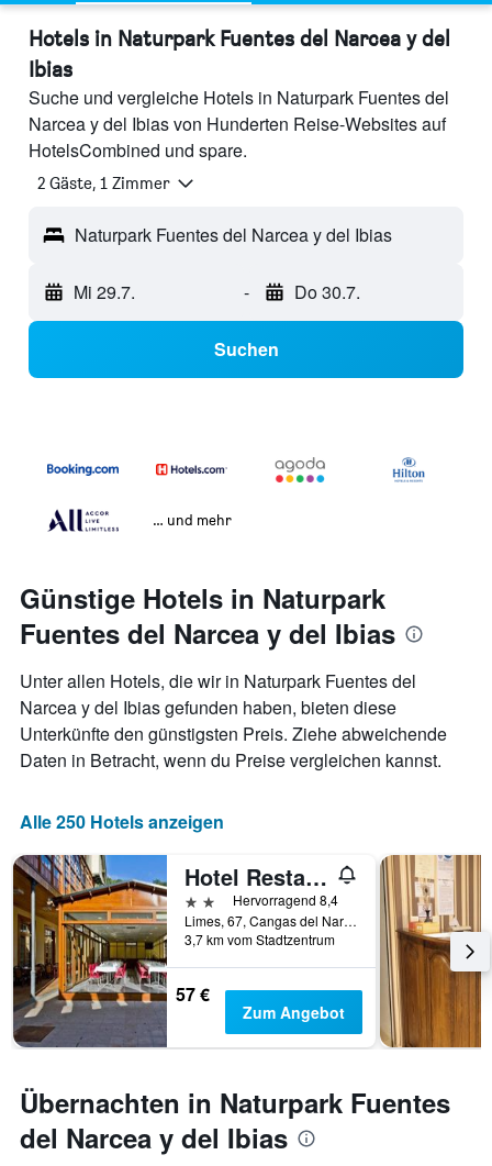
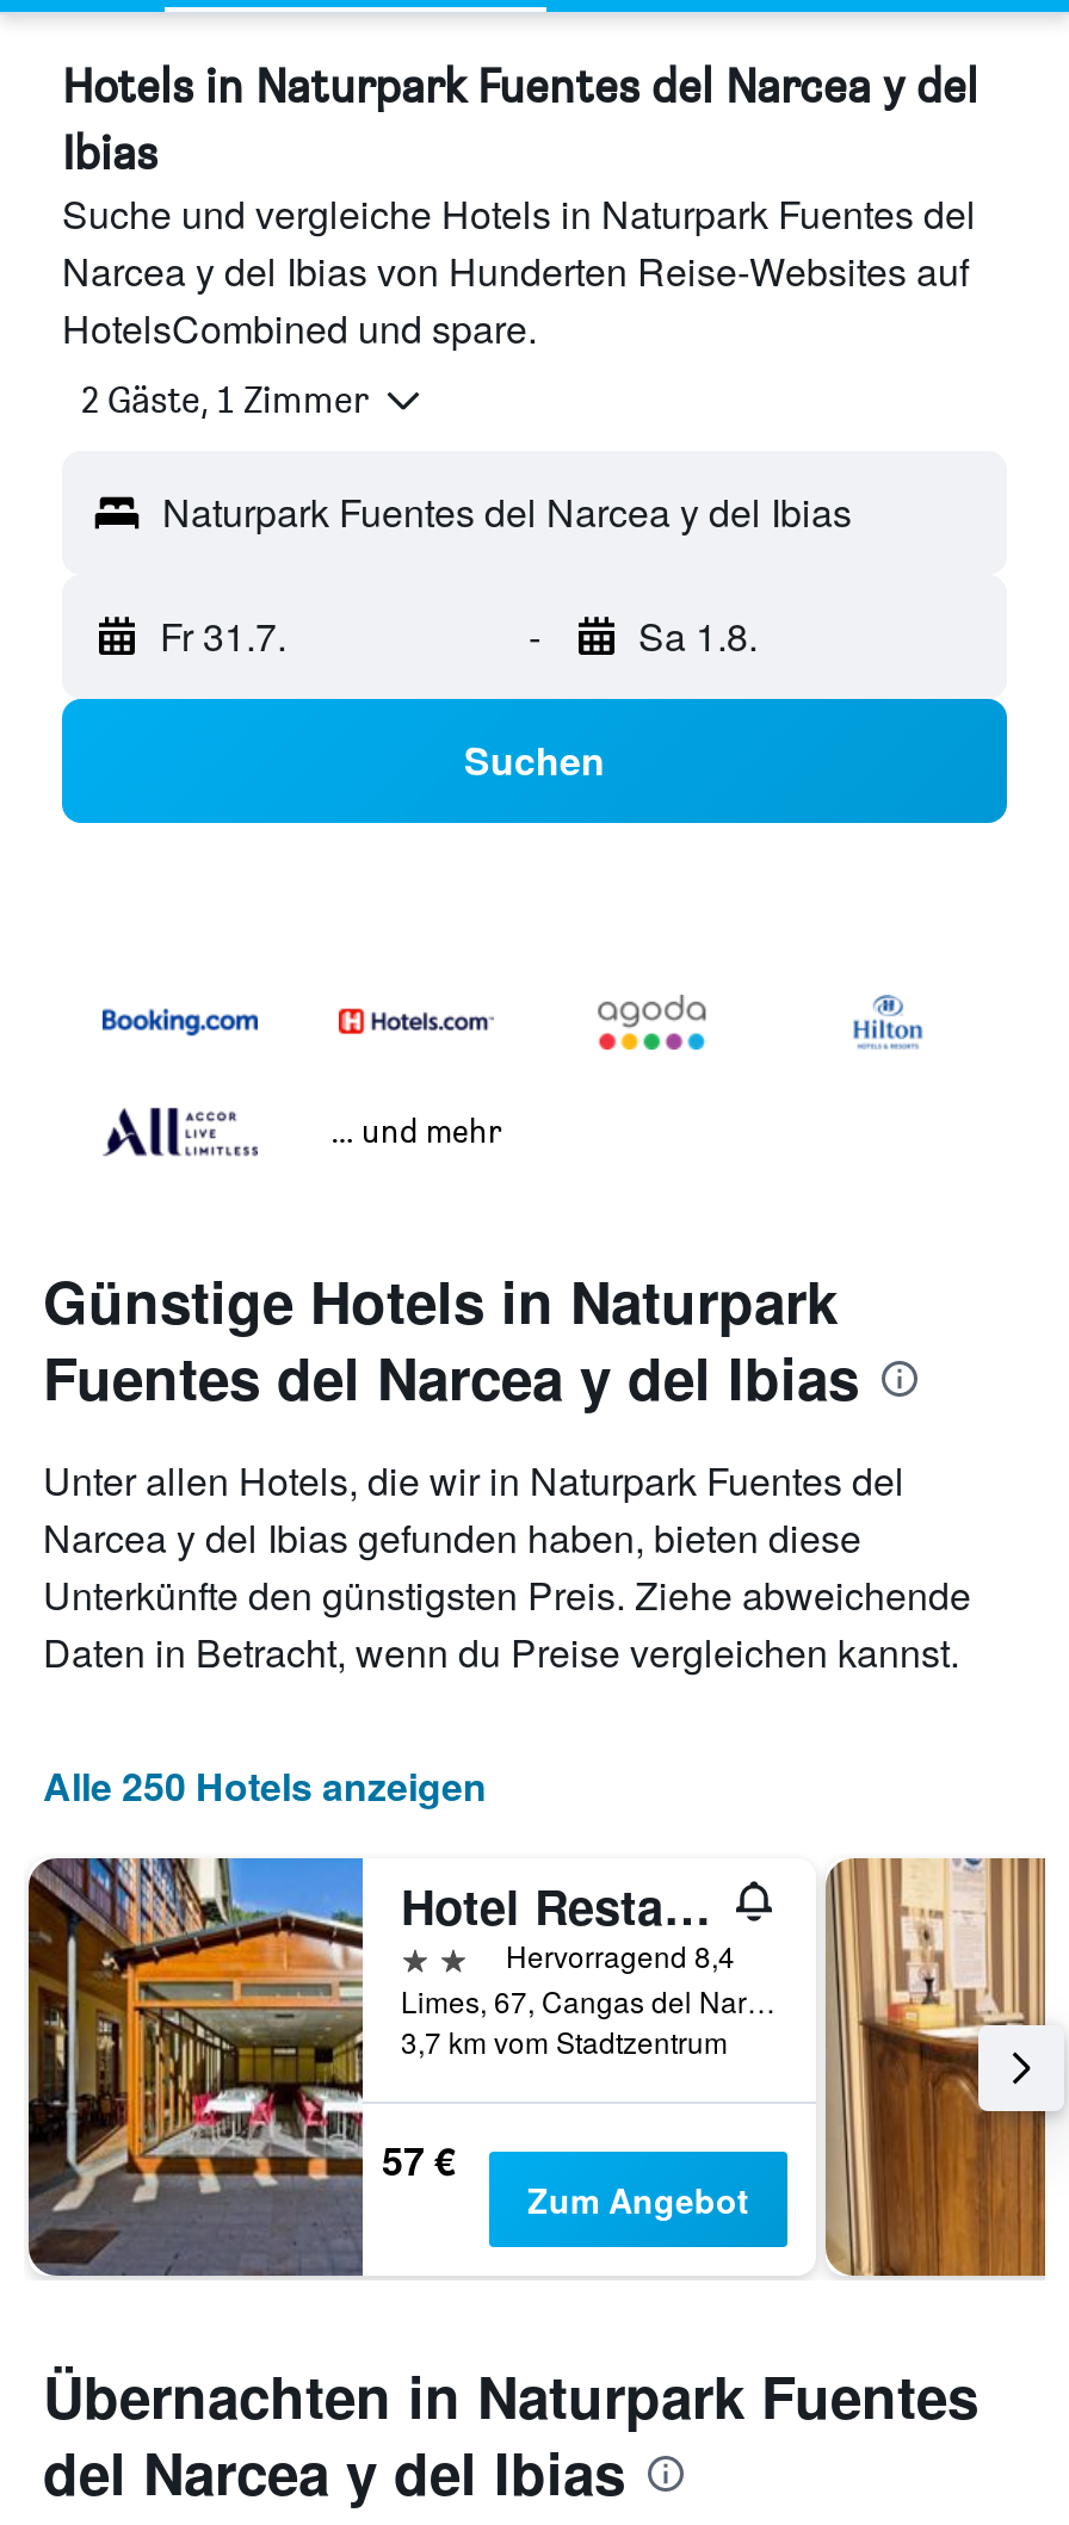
[74,279,135,305] Mi 29.7. -> [160,609,286,664] Fr 31.7.
[294,279,360,305] Do 30.7. -> [638,609,758,664] Sa 1.8.

